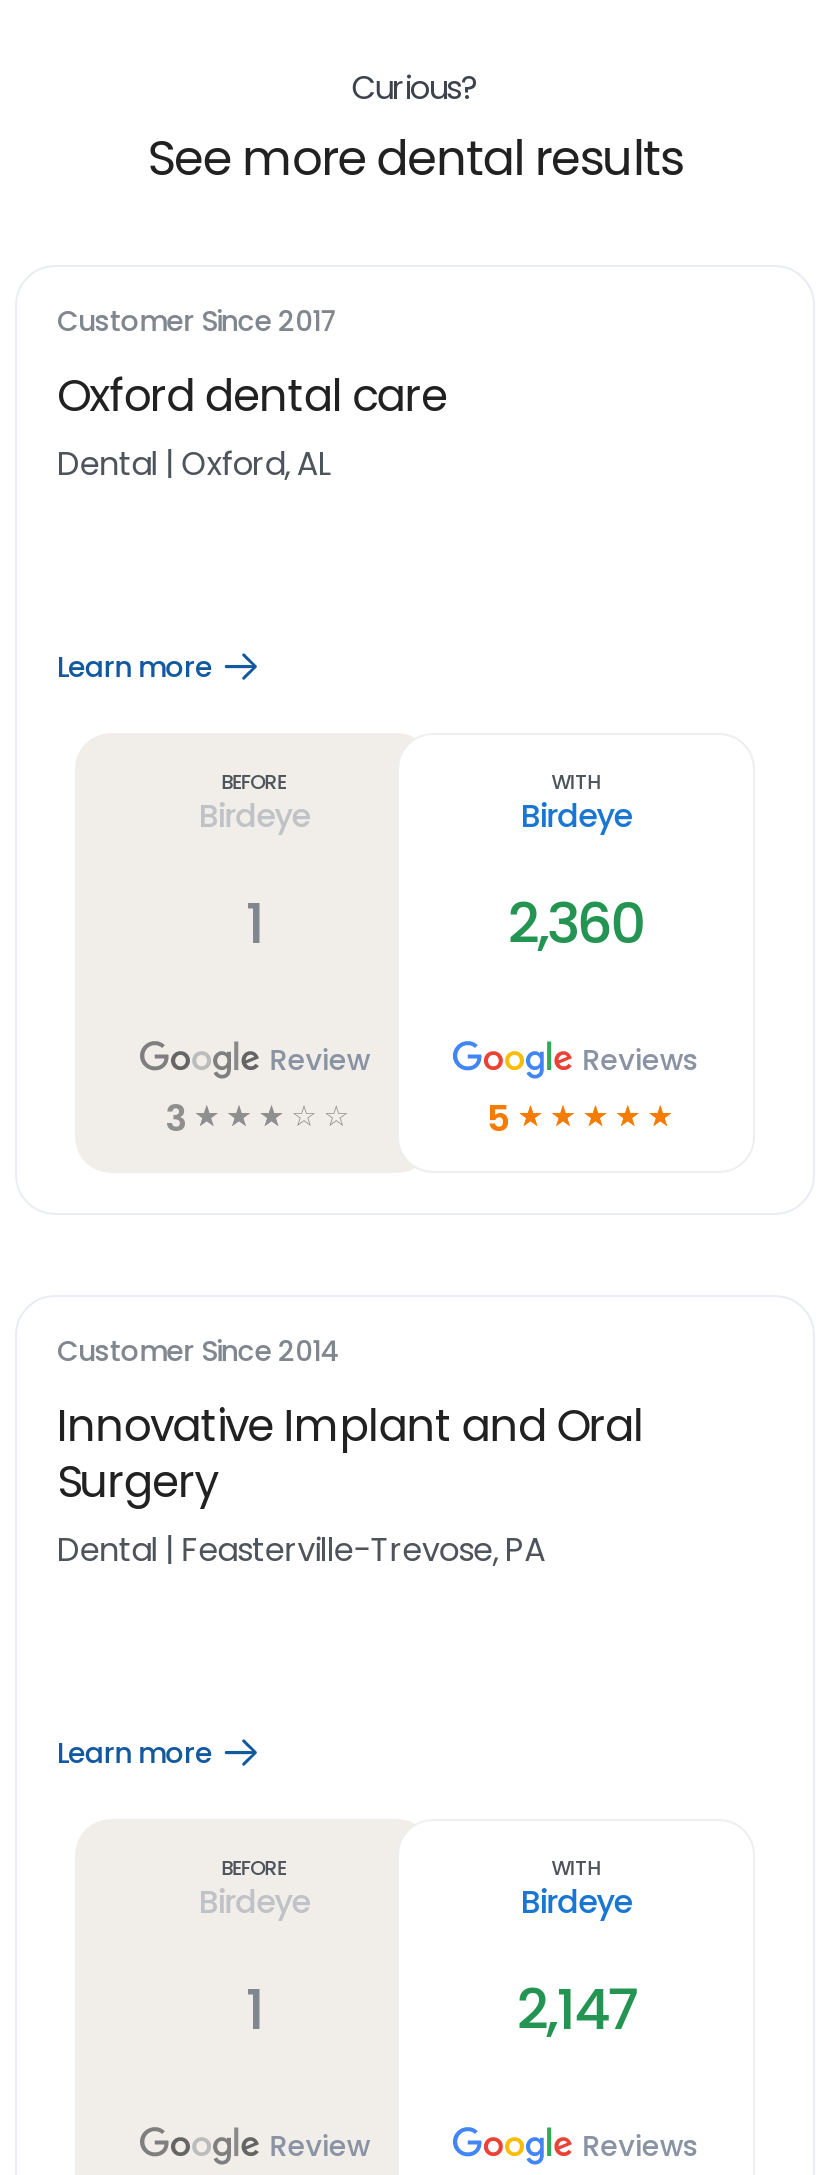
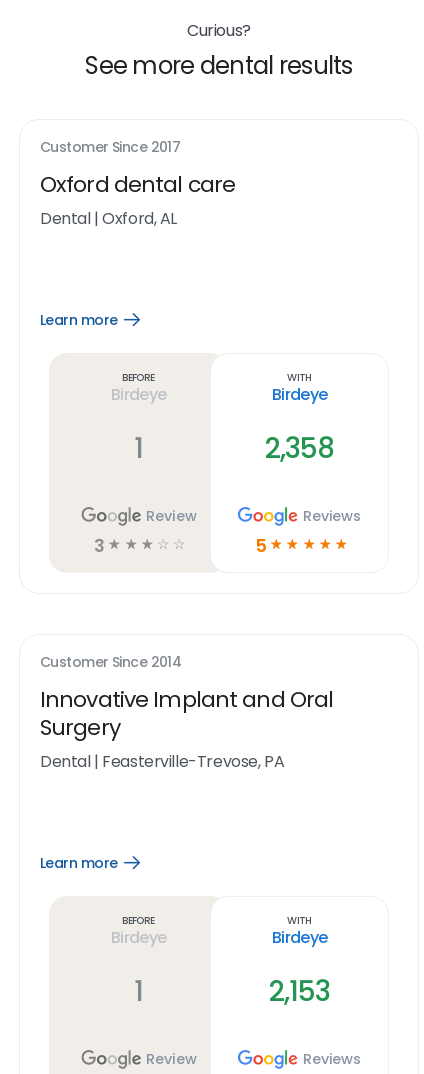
[508,884,644,962] 2,360 -> [265,428,334,467] 2,358
[517,1970,635,2048] 2,147 -> [269,971,330,1010] 2,153

